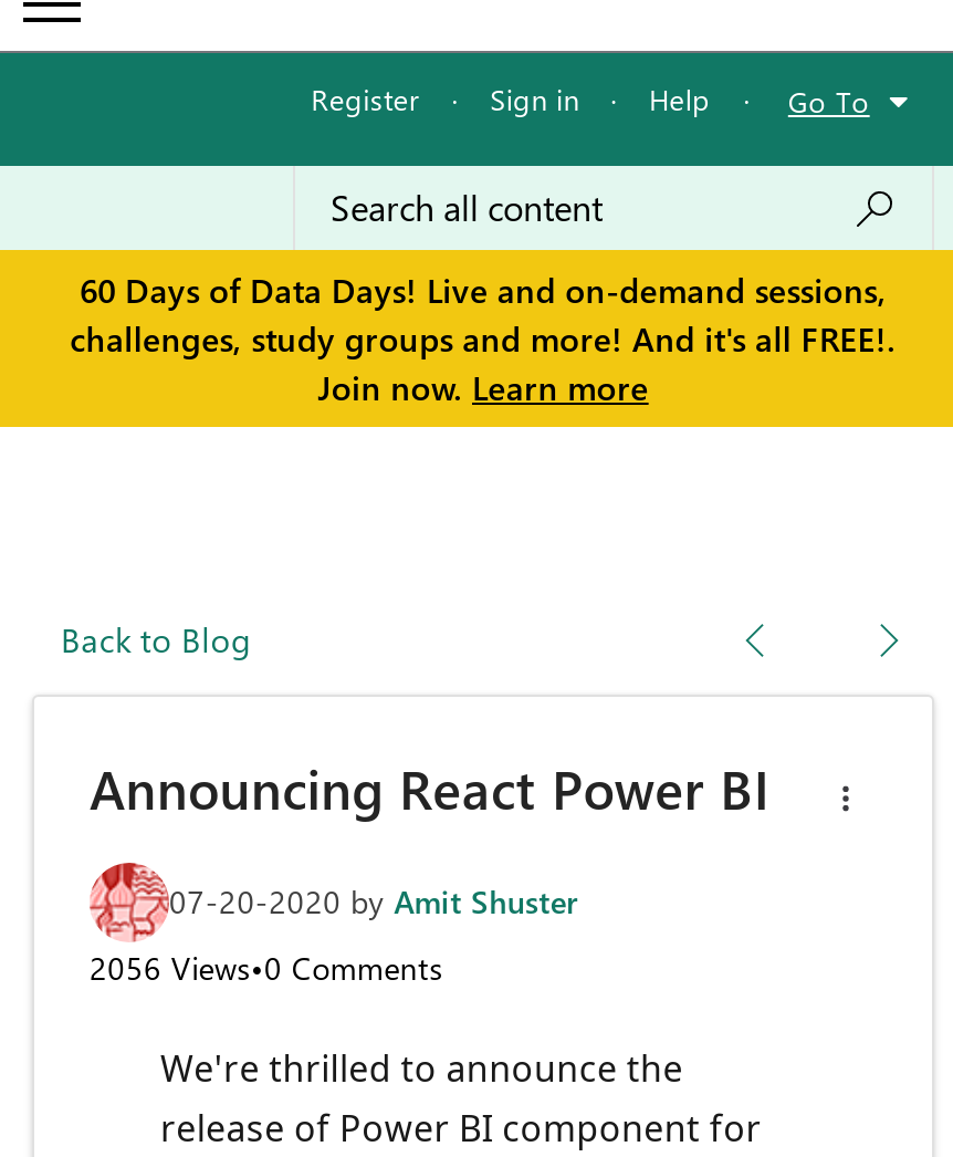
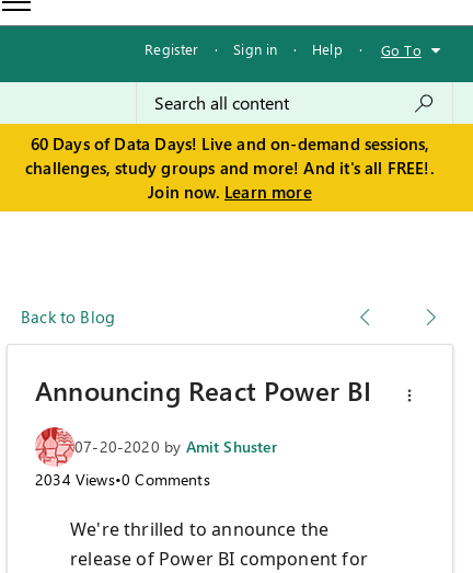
[90,946,443,988] 2056 Views•0 Comments -> [35,468,210,489] 2034 Views•0 Comments

